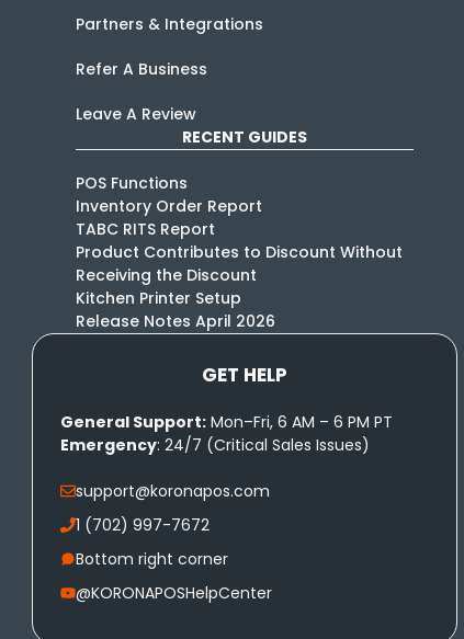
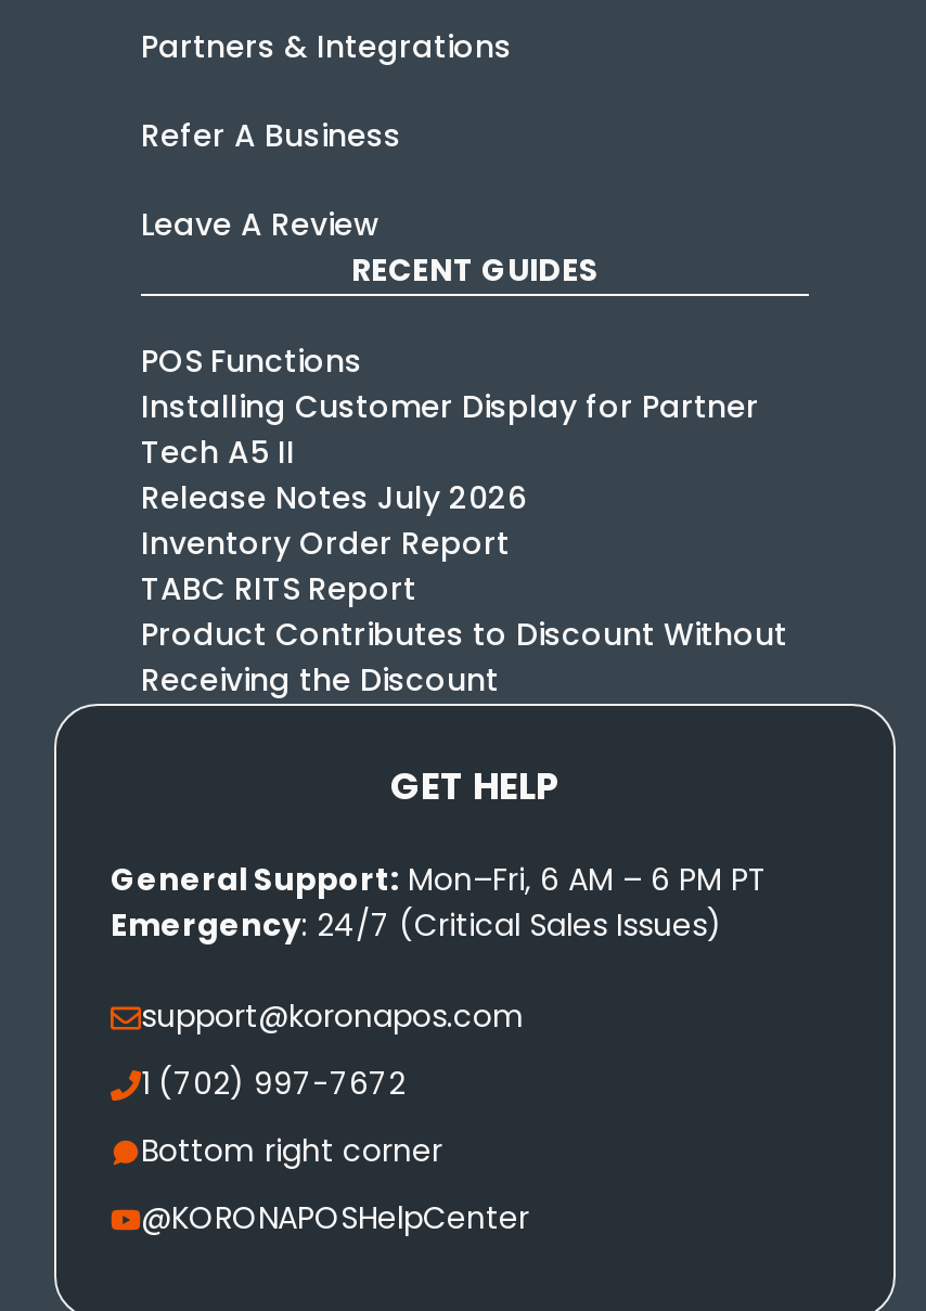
none -> [141,386,759,520] Installing Customer Display for Partner | Tech A5 II | Release Notes July 2026
moved [76,195,403,286] -> [141,523,787,703]: Inventory Order Report | TABC RITS Report | Product Contributes to Discount Without | Receiving the Discount
[76,287,275,332] Kitchen Printer Setup | Release Notes April 2026 -> none

